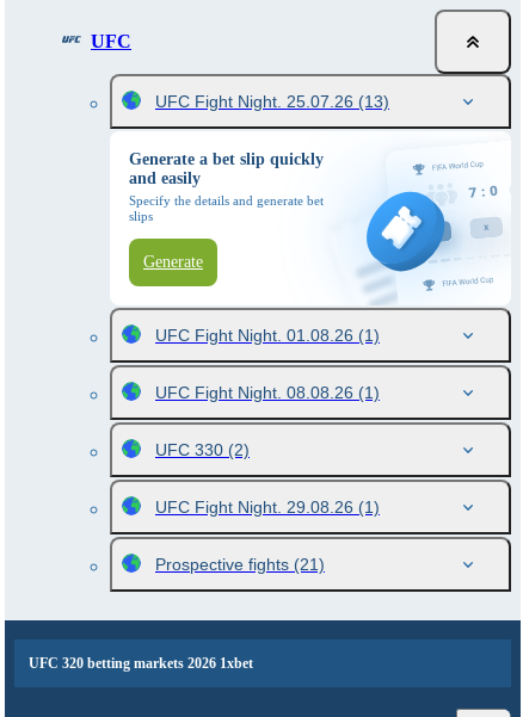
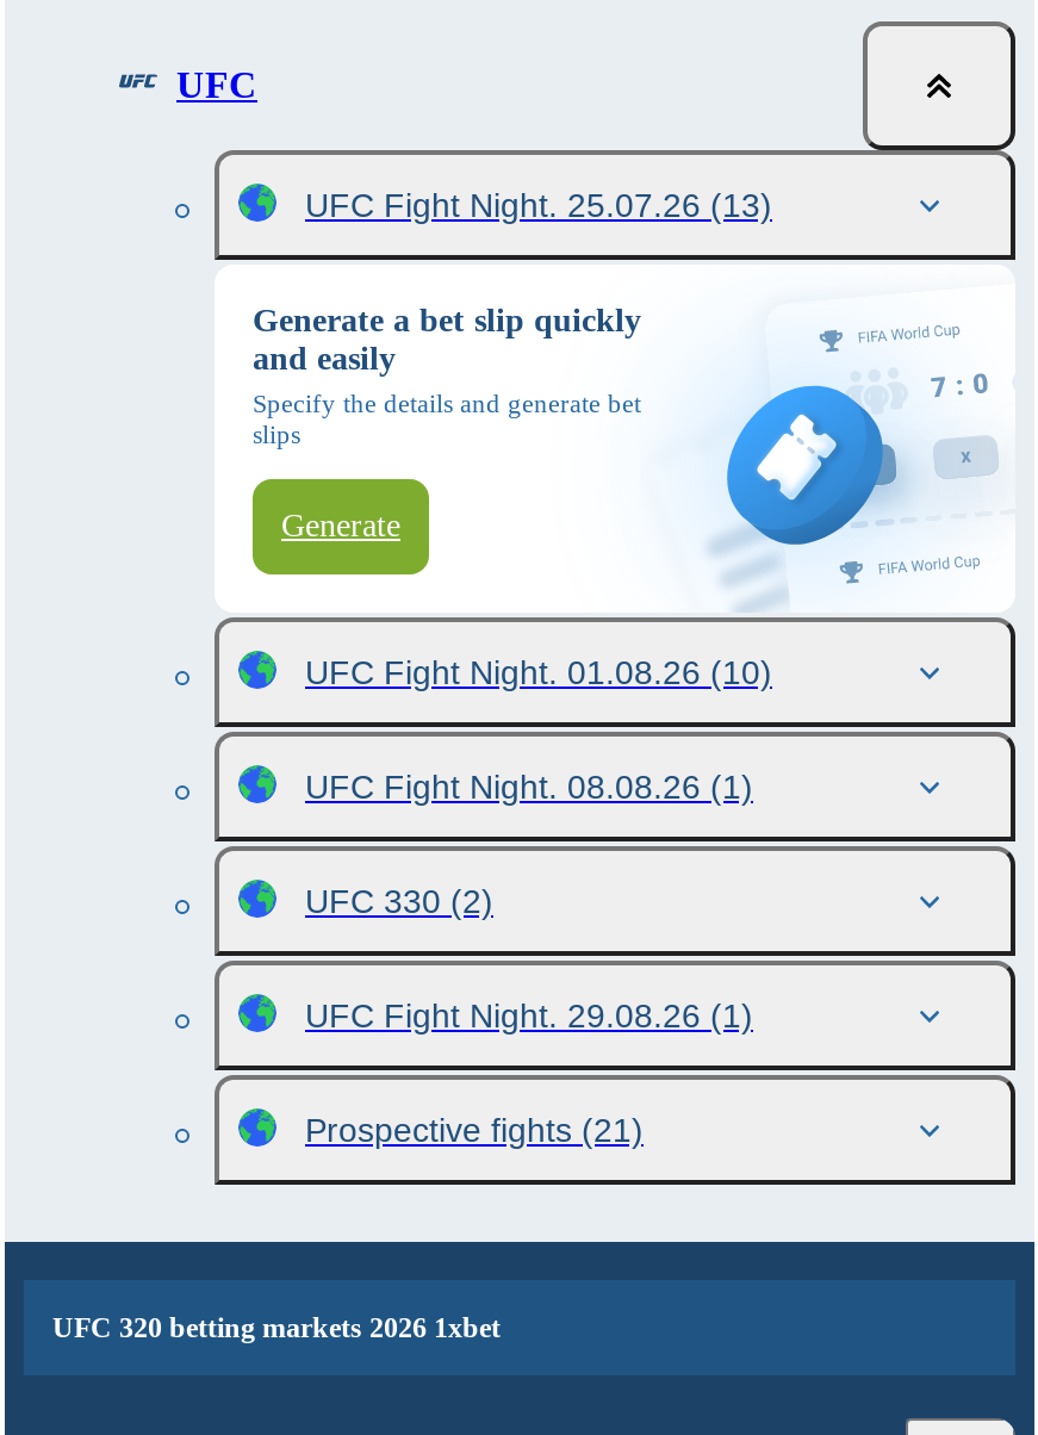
[155,326,380,345] UFC Fight Night. 01.08.26 (1) -> [305,653,772,691] UFC Fight Night. 01.08.26 (10)

